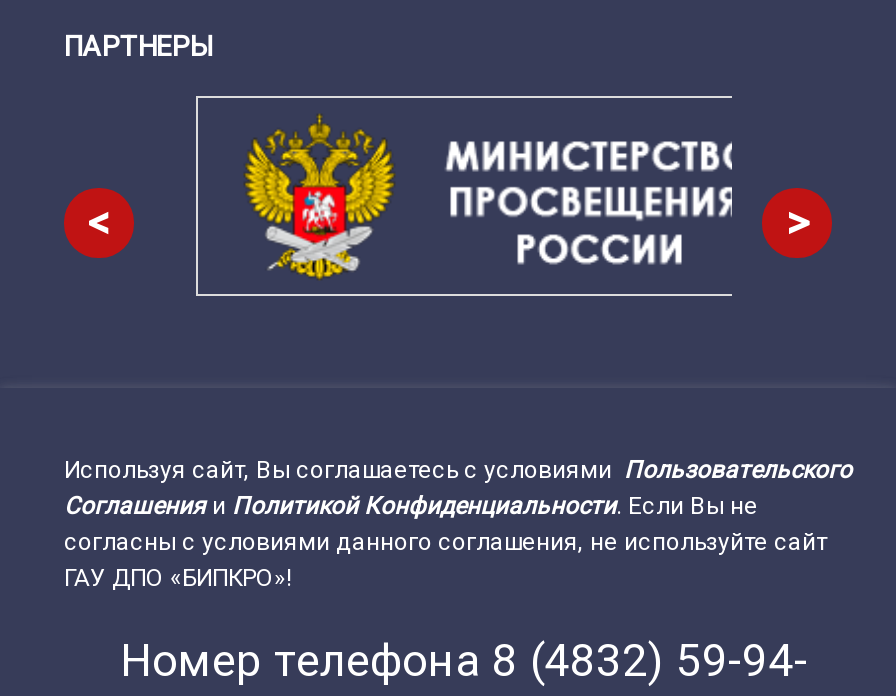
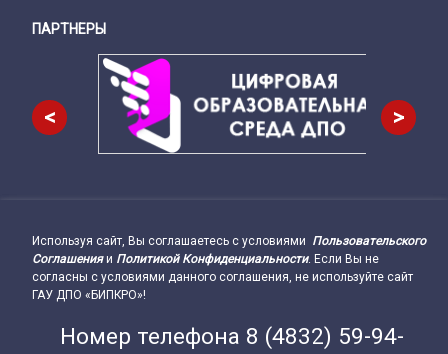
[206,104,734,294] [image] -> [102,57,366,154] [image]

